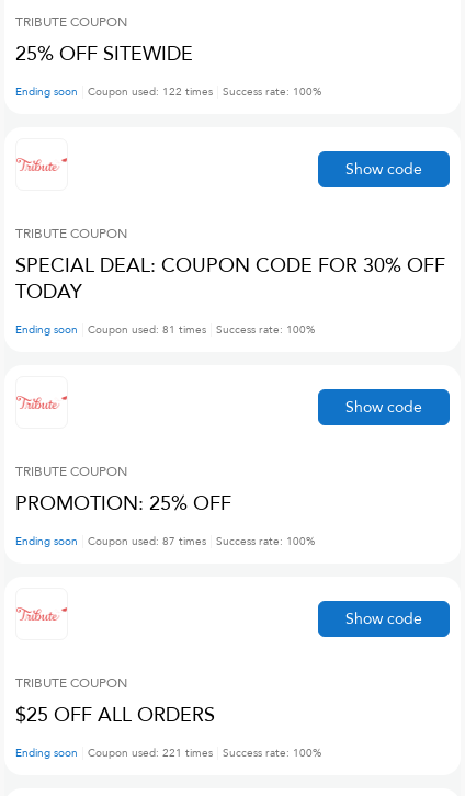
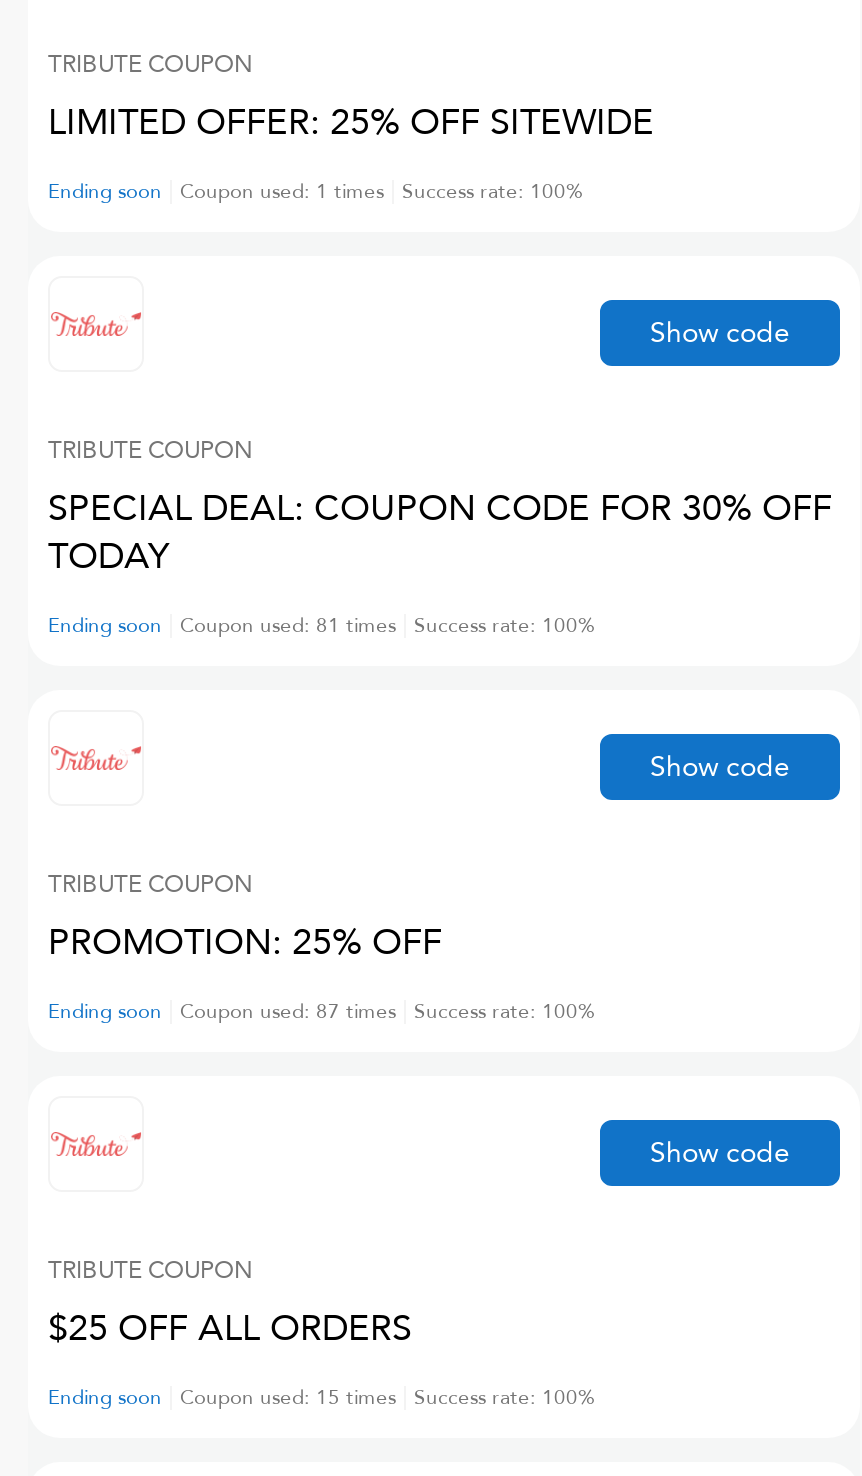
[15,41,193,68] 25% OFF SITEWIDE -> [48,98,654,148] LIMITED OFFER: 25% OFF SITEWIDE
[88,84,213,100] Coupon used: 122 times -> [180,178,384,206] Coupon used: 1 times
[88,746,213,761] Coupon used: 221 times -> [180,1384,396,1412] Coupon used: 15 times

